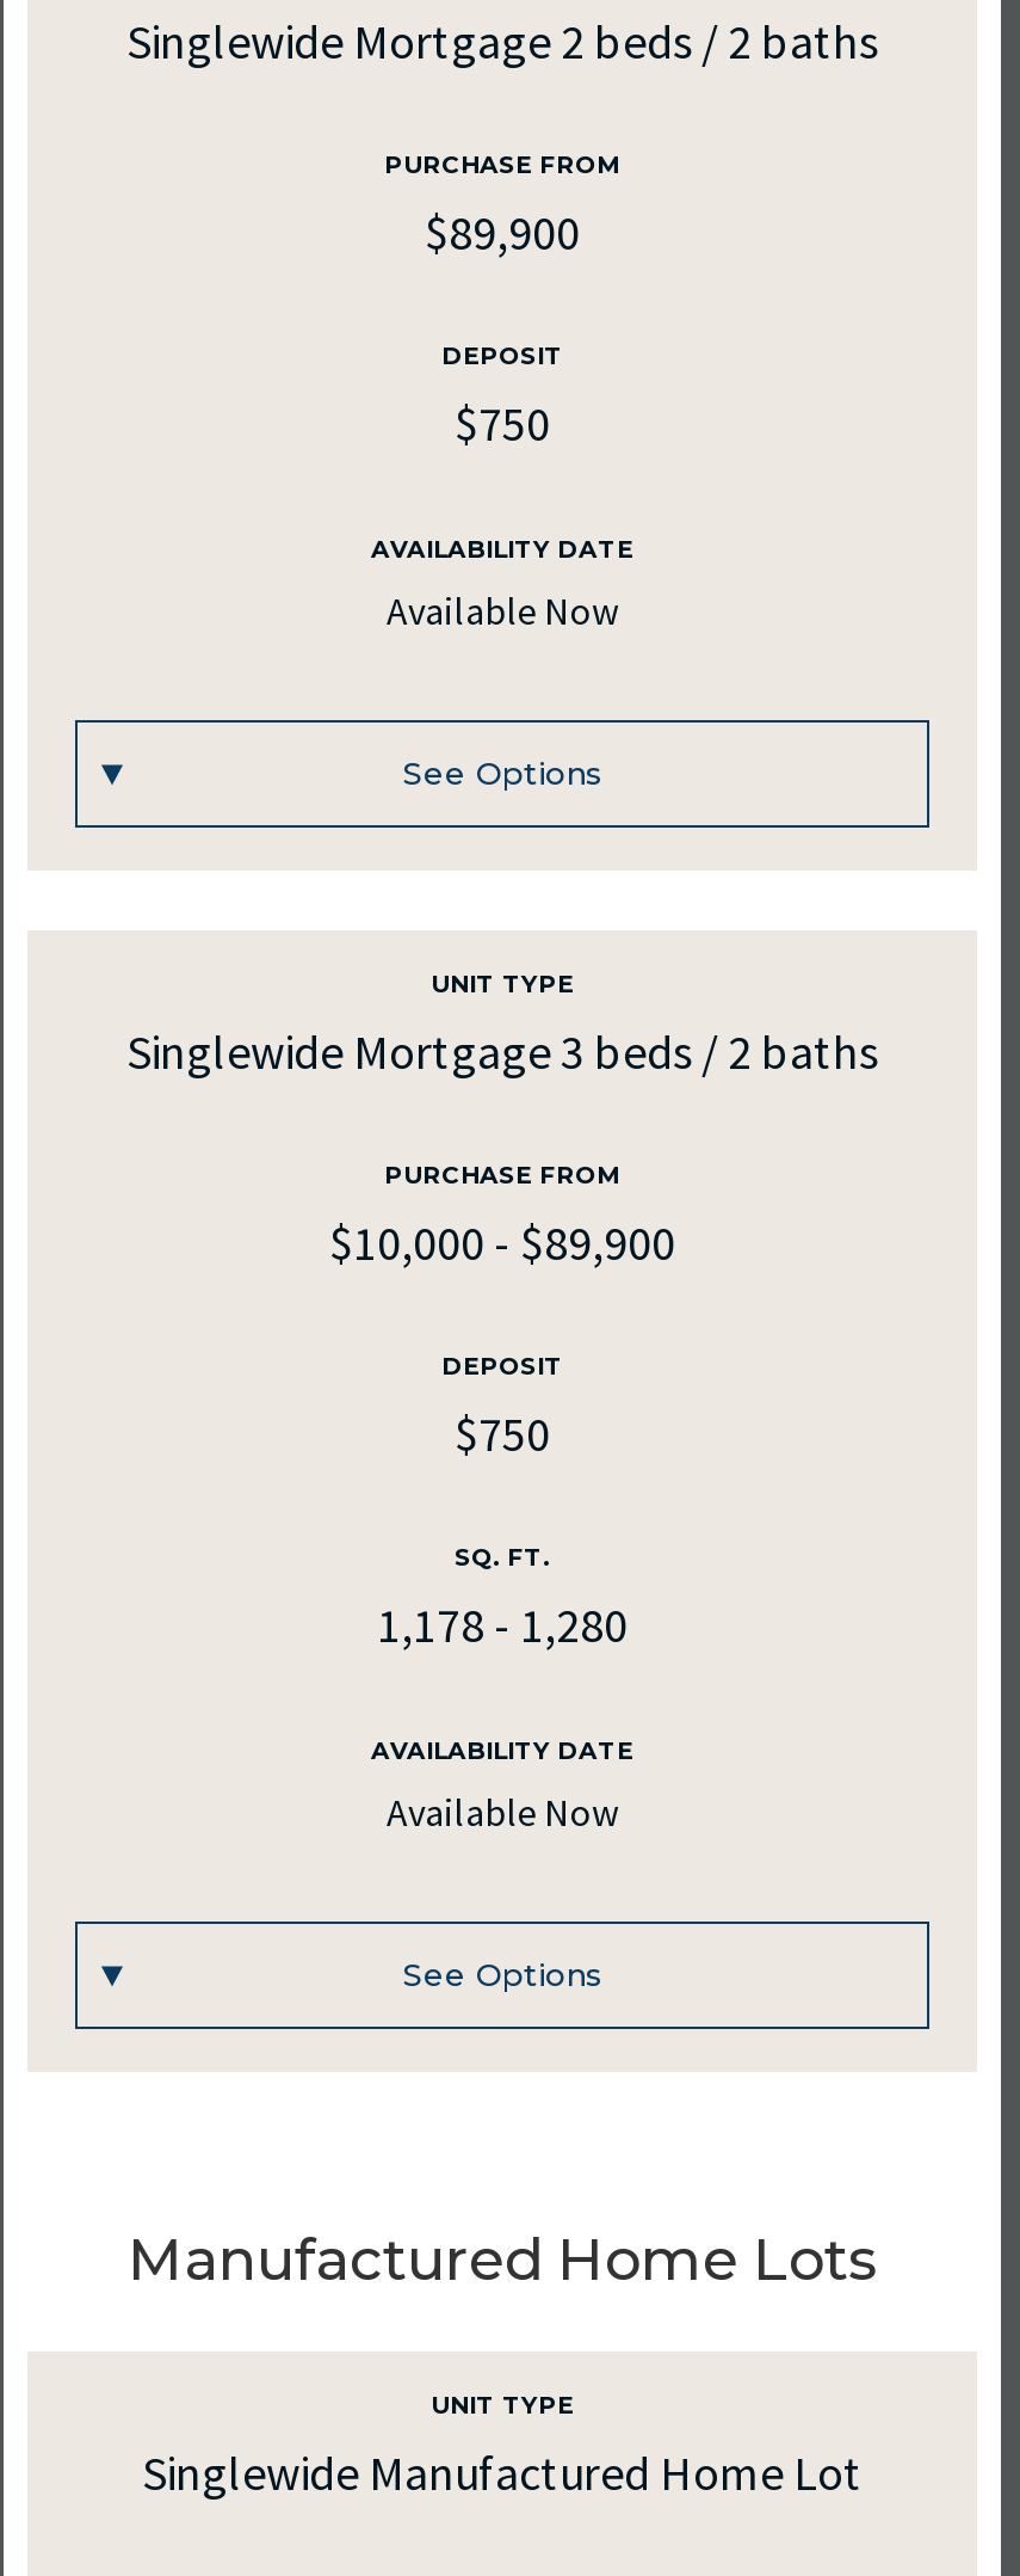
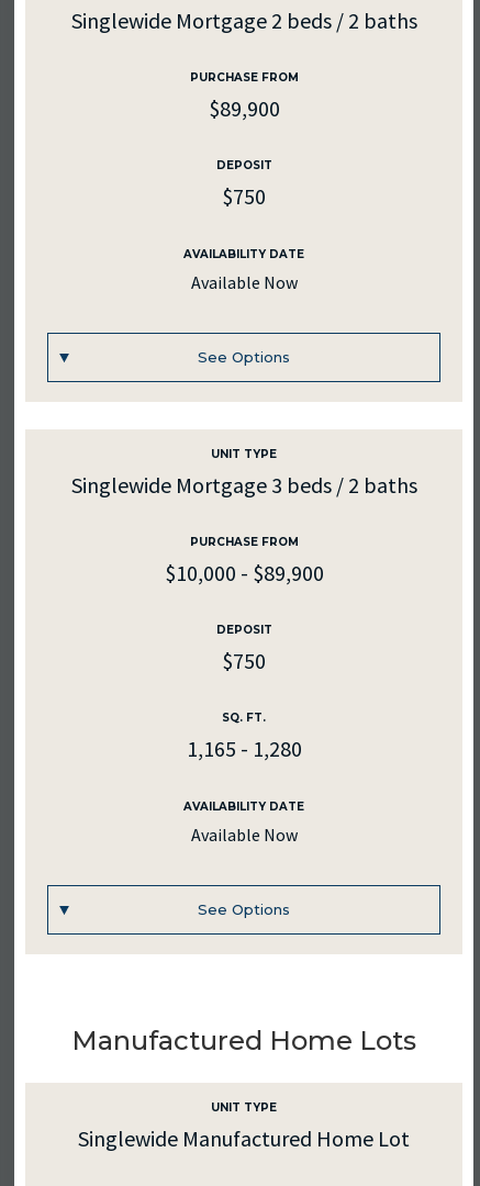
[377,1594,628,1654] 1,178 - 1,280 -> [186,735,302,762] 1,165 - 1,280

